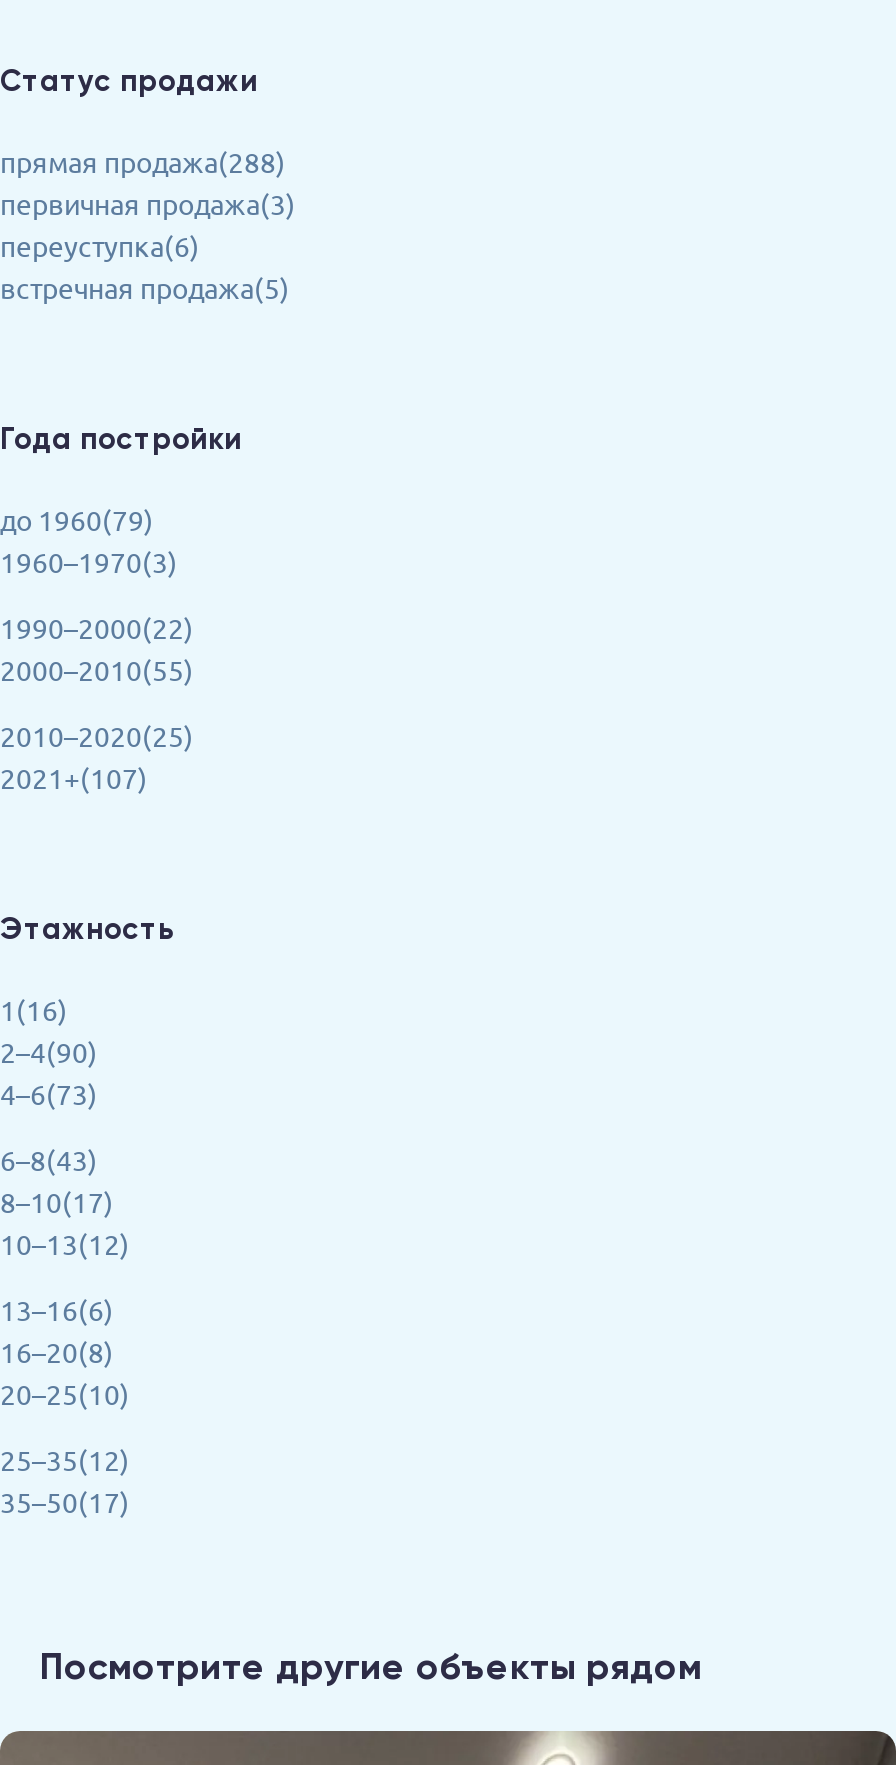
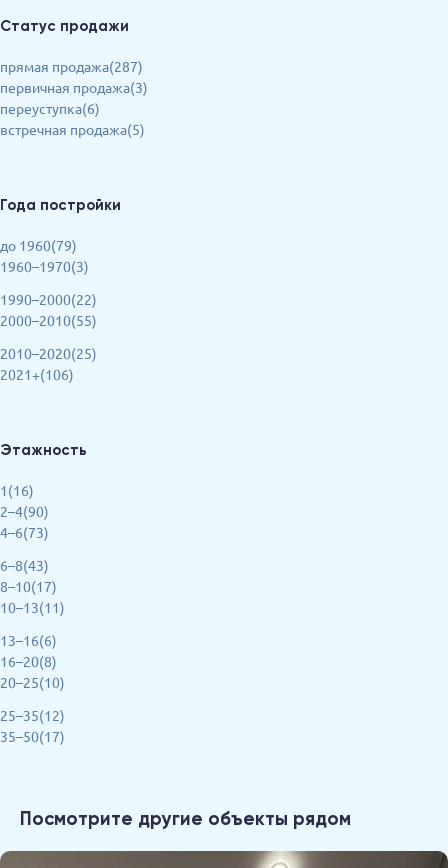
[0,143,286,179] прямая продажа(288) -> [0,57,143,75] прямая продажа(287)
[0,759,148,795] 2021+(107) -> [0,365,74,383] 2021+(106)
[0,1225,130,1261] 10–13(12) -> [0,598,65,616] 10–13(11)

